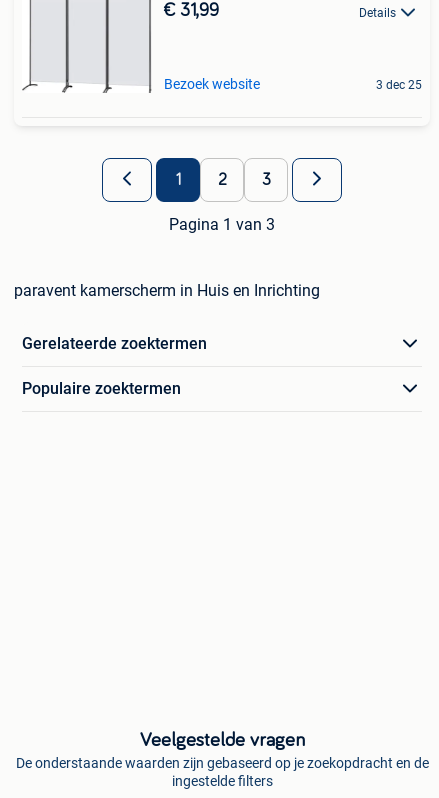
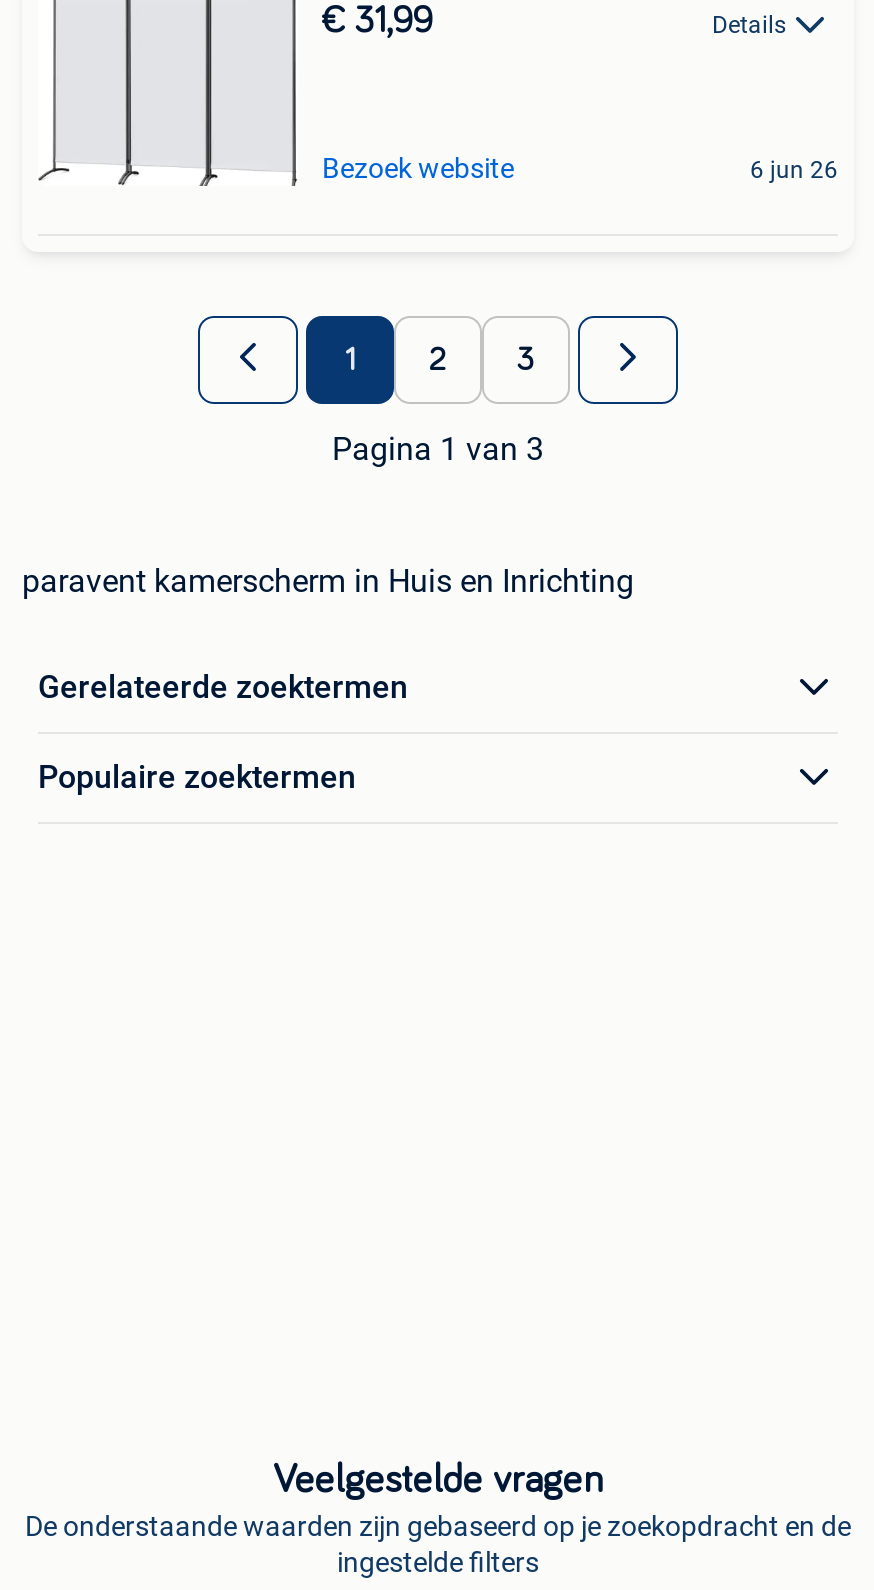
[376,78,422,92] 3 dec 25 -> [750,157,838,185] 6 jun 26

